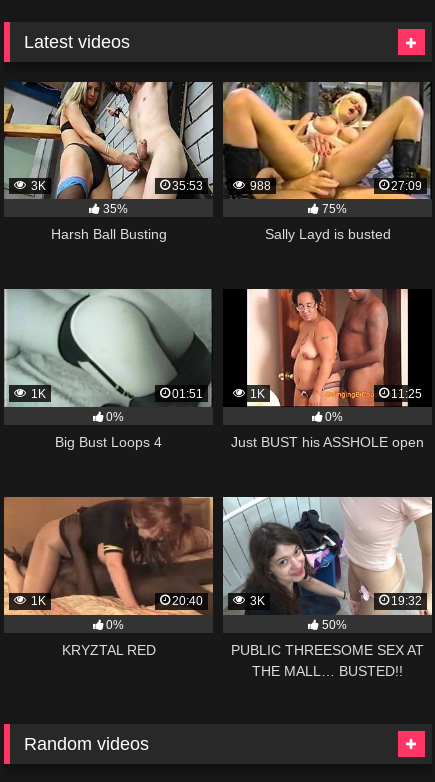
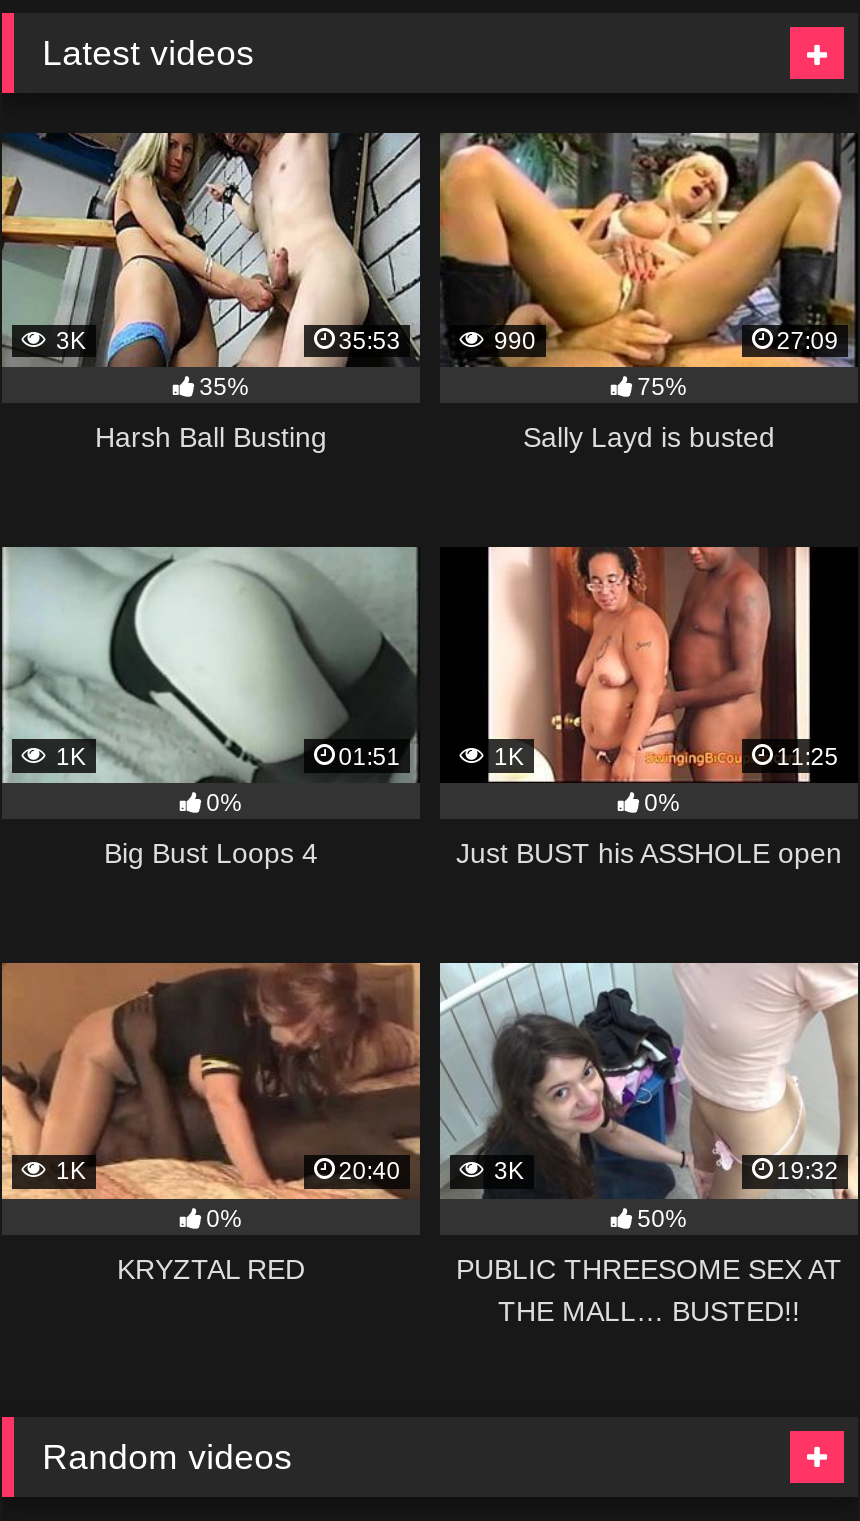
[247,179,271,193] 988 -> [488,327,536,355] 990

